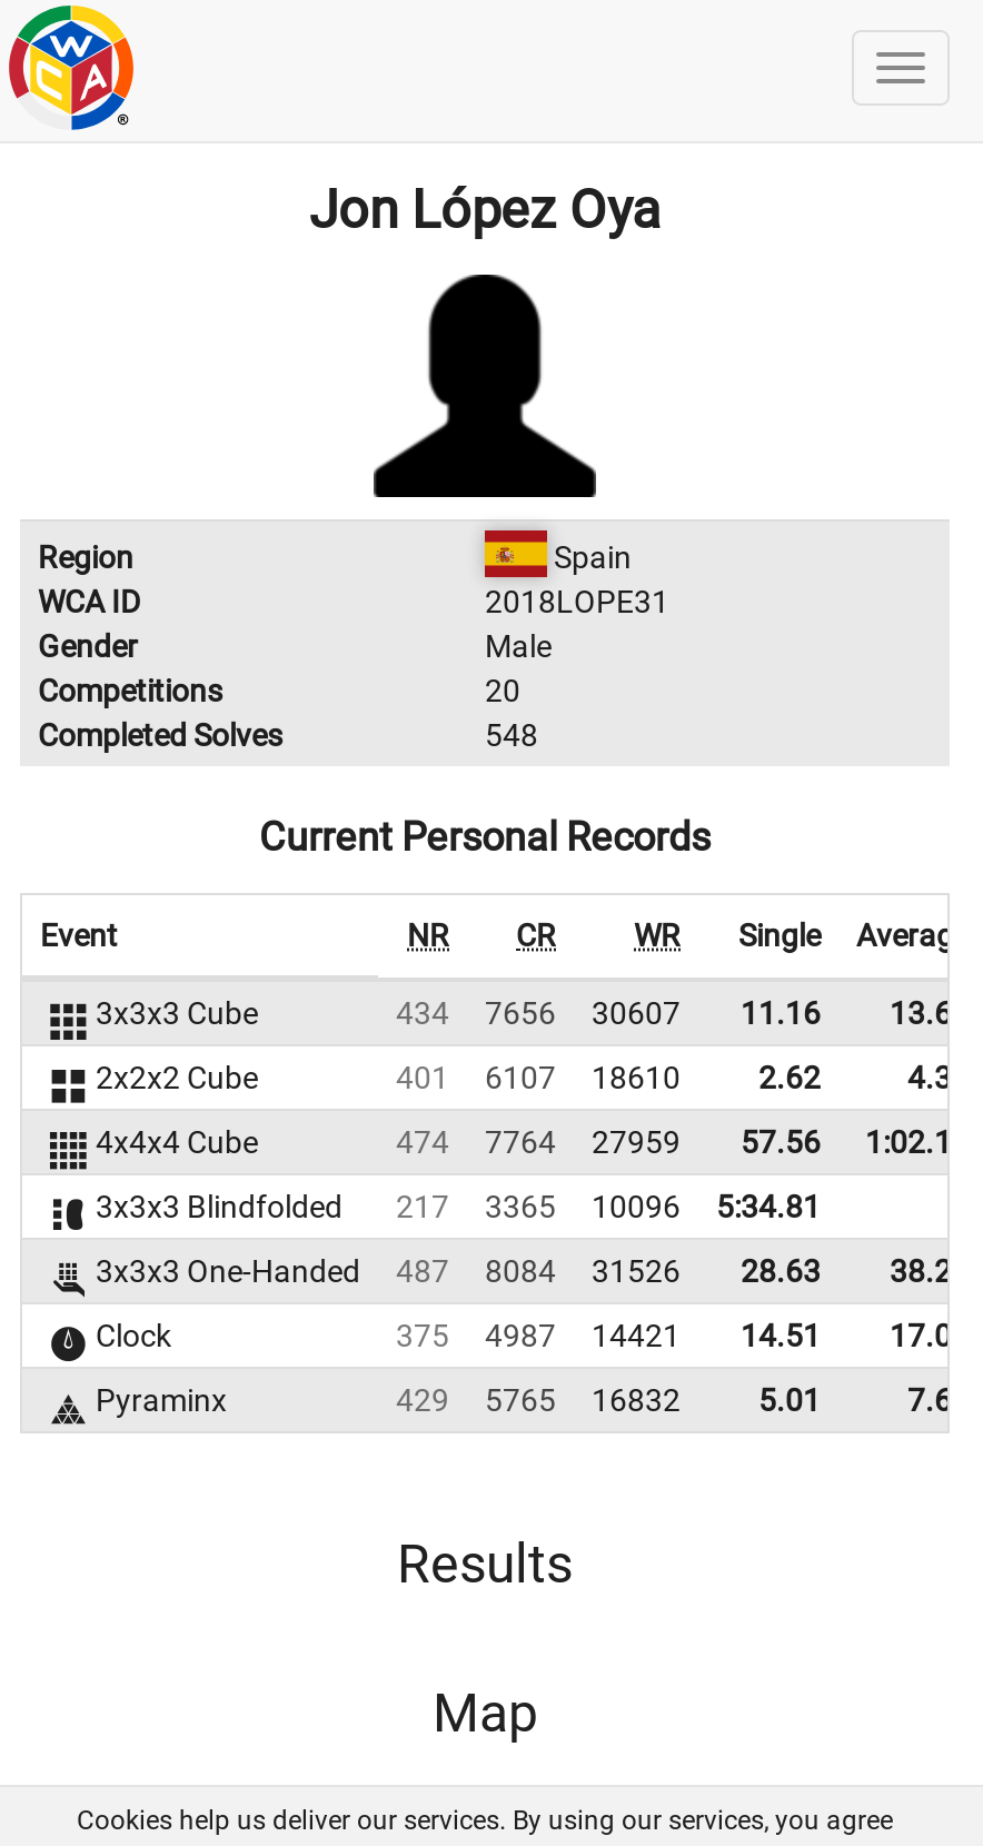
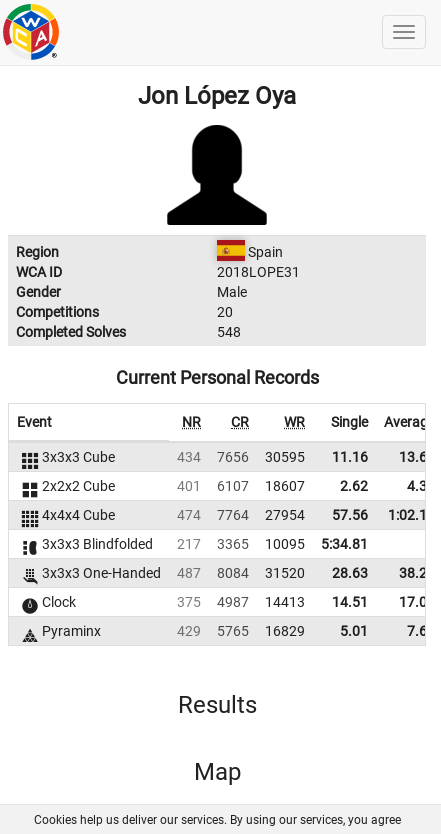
[592,995,681,1031] 30607 -> [265,449,305,465] 30595
[396,1060,681,1095] 401 6107 18610 -> [177,478,305,494] 401 6107 18607
[592,1124,681,1160] 27959 -> [265,507,305,523] 27954
[96,1189,821,1224] 3x3x3 Blindfolded 217 3365 10096 5:34.81 -> [42,536,368,552] 3x3x3 Blindfolded 217 3365 10095 5:34.81
[592,1253,681,1289] 31526 -> [265,565,305,581] 31520
[592,1318,681,1353] 14421 -> [265,594,305,610] 14413
[396,1382,681,1418] 429 5765 16832 -> [177,623,305,639] 429 5765 16829

